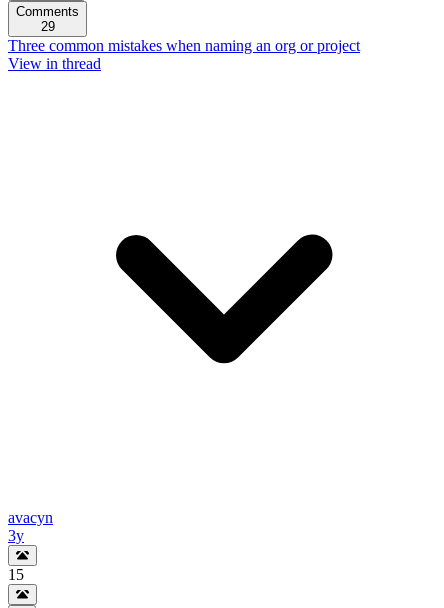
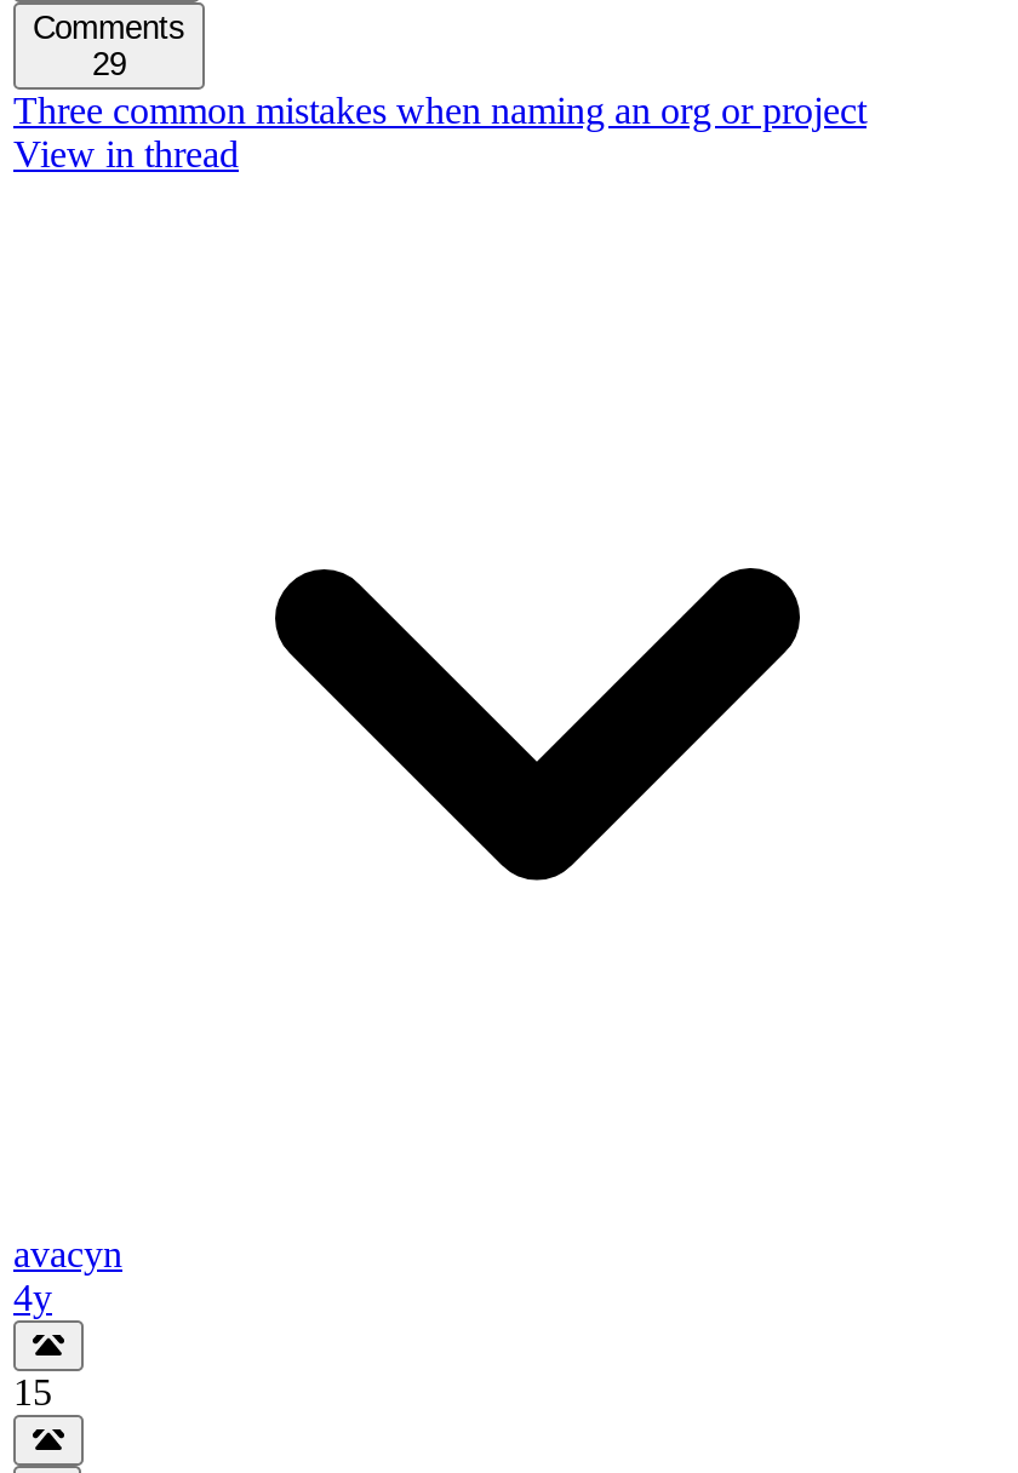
[8,527,24,544] 3y -> [13,1277,52,1318] 4y

